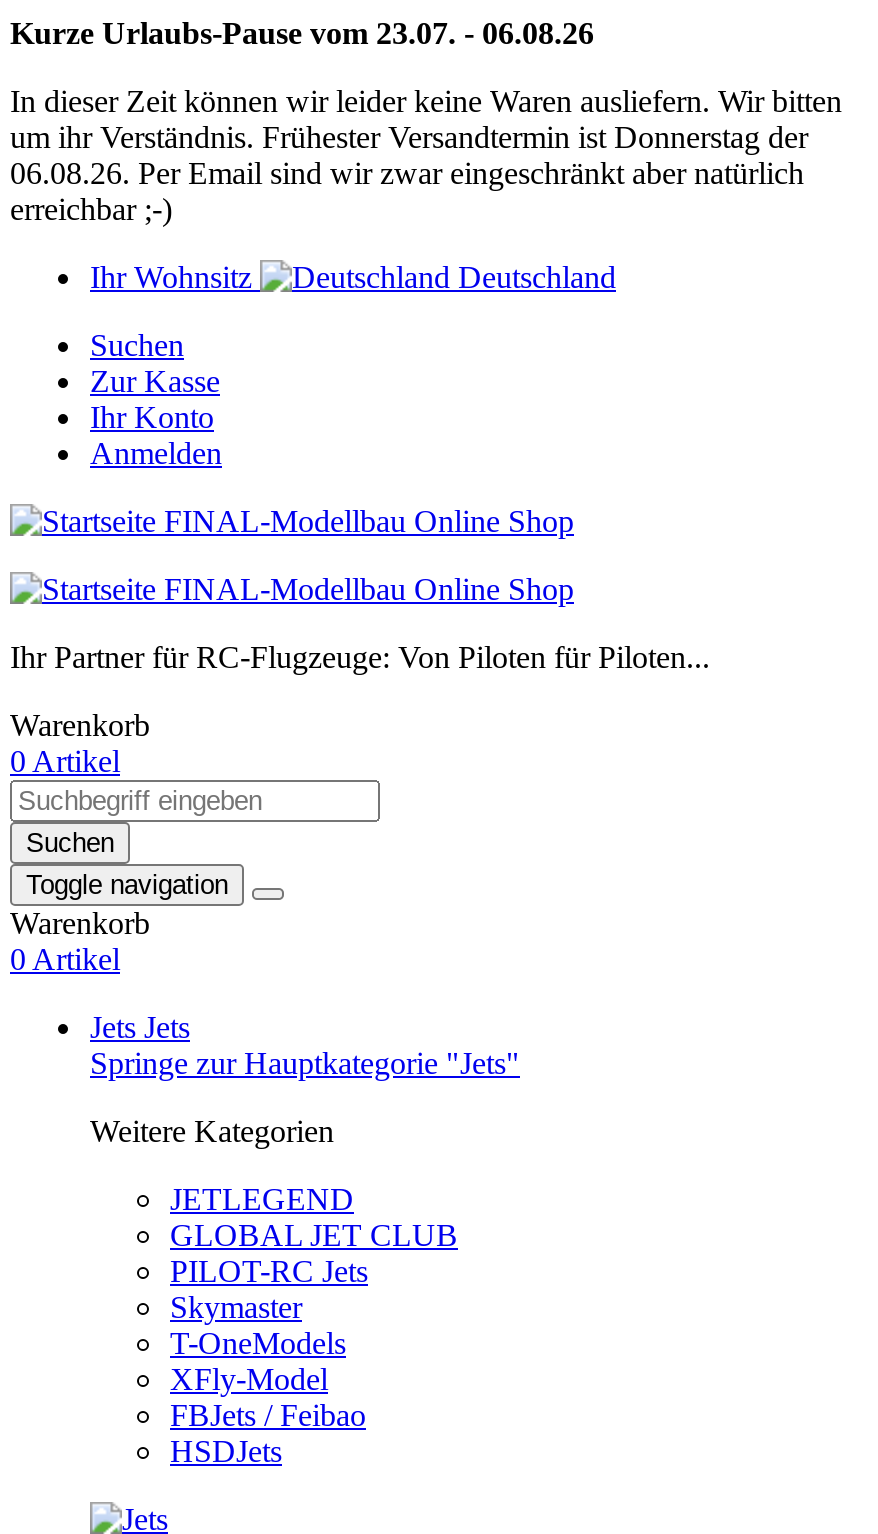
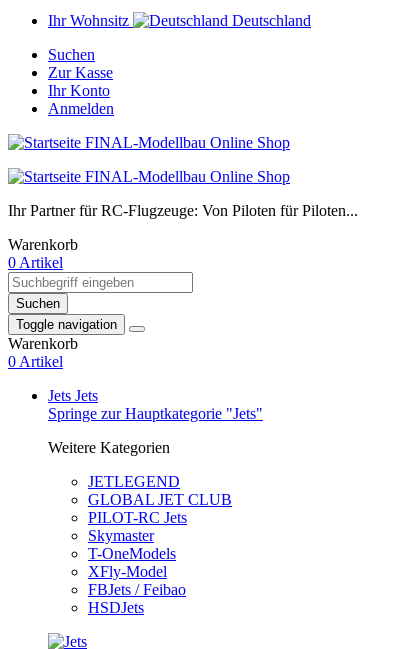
[10,16,842,226] Kurze Urlaubs-Pause vom 23.07. - 06.08.26 | In dieser Zeit können wir leider keine Waren ausliefern. Wir bitten | um ihr Verständnis. Frühester Versandtermin ist Donnerstag der | 06.08.26. Per Email sind wir zwar eingeschränkt aber natürlich | erreichbar ;-) -> none

